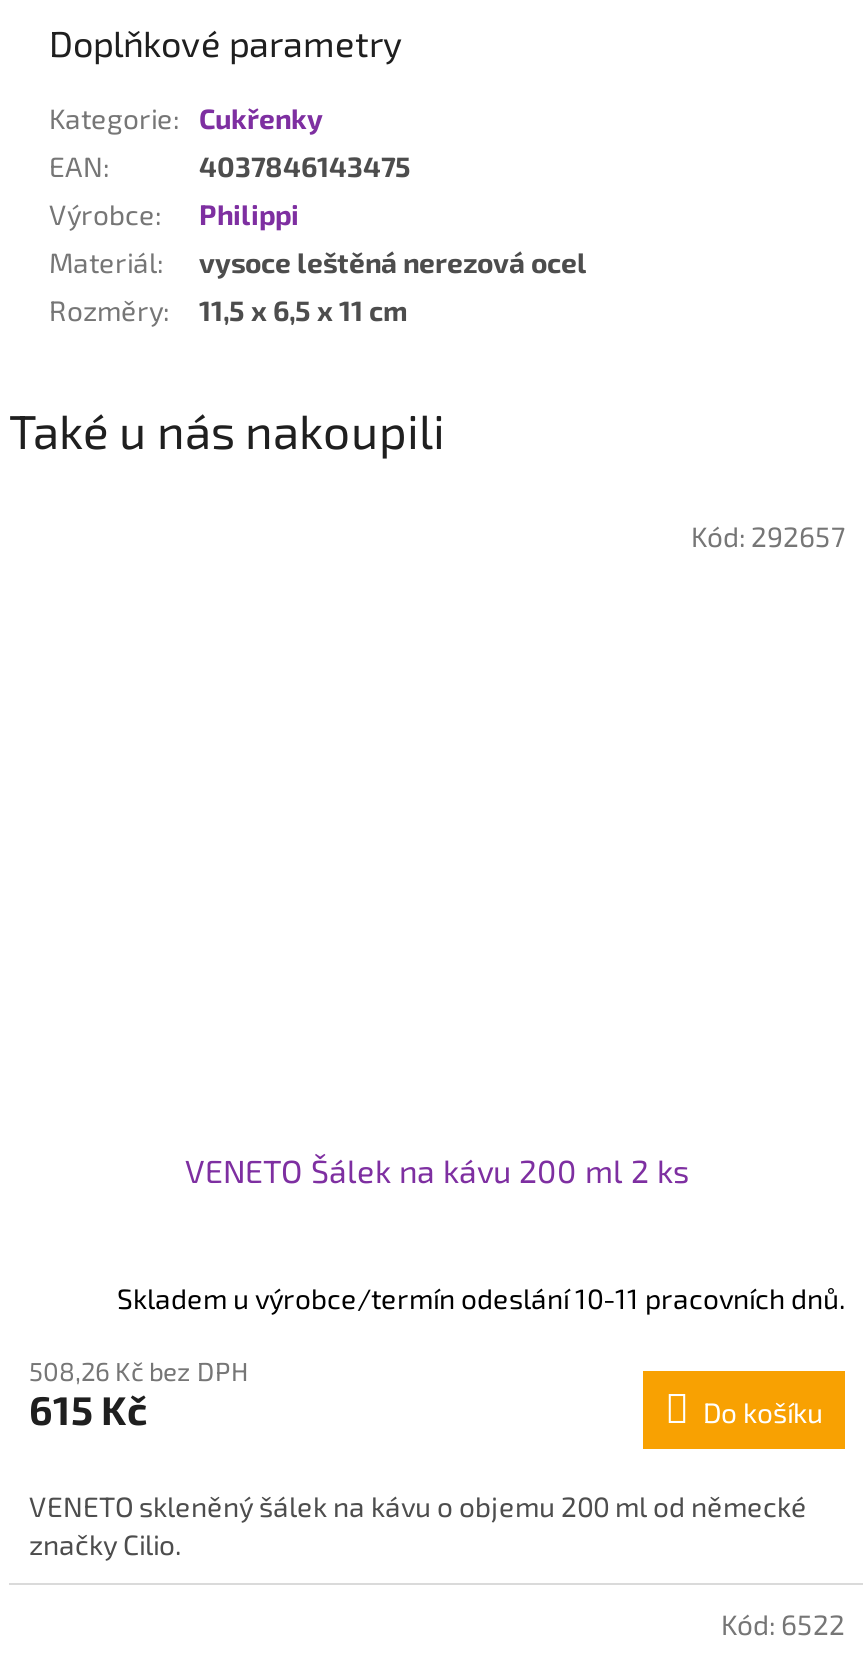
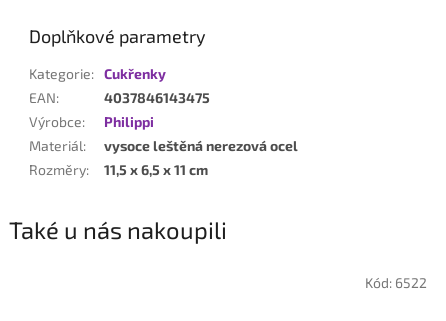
[691,518,845,552] Kód: 292657 -> none
[29,1152,845,1562] VENETO Šálek na kávu 200 ml 2 ks | Skladem u výrobce/termín odeslání 10-11 pracovních dnů. | 508,26 Kč bez DPH | 615 Kč | Do košíku | VENETO skleněný šálek na kávu o objemu 200 ml od německé | značky Cilio. -> none

